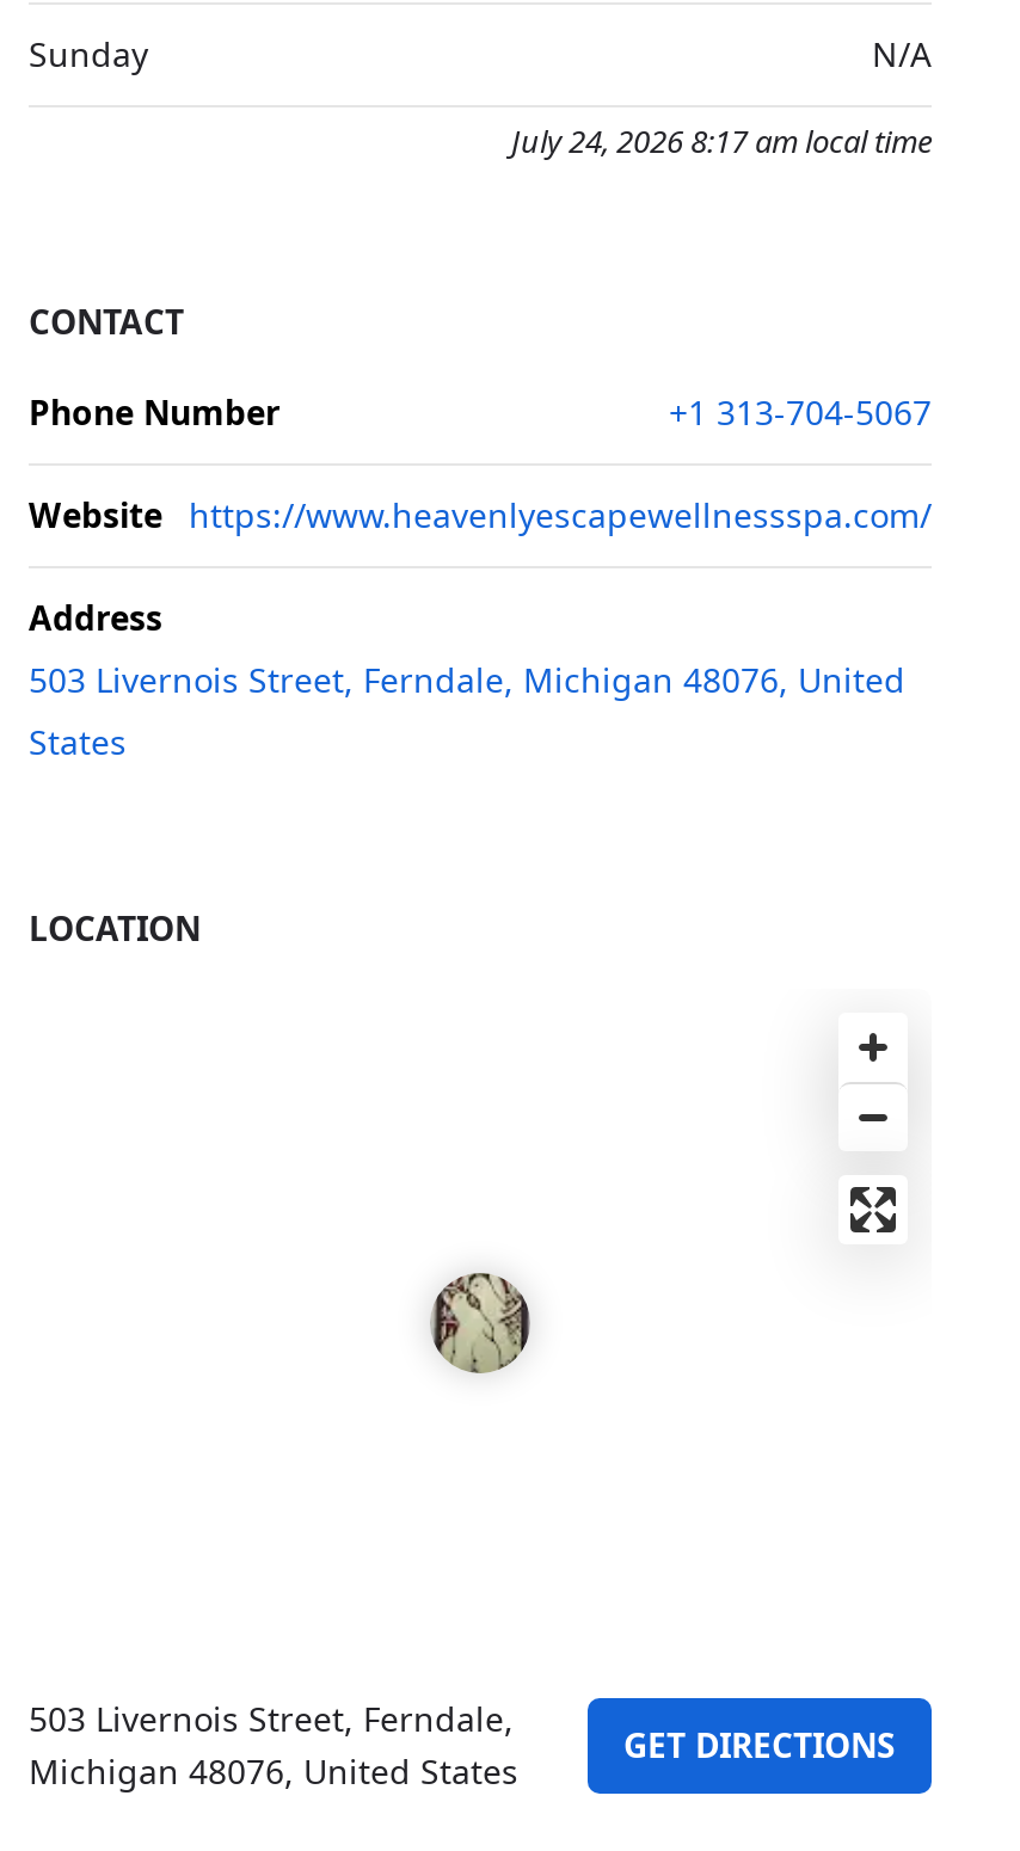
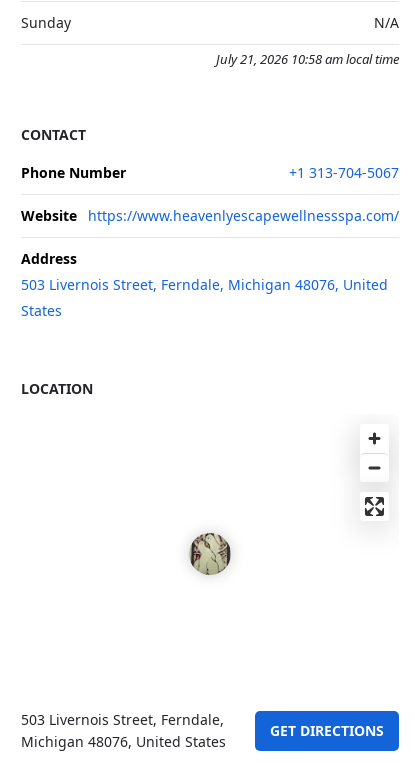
[511,119,932,162] July 24, 2026 8:17 am local time -> [216,50,399,68] July 21, 2026 10:58 am local time

